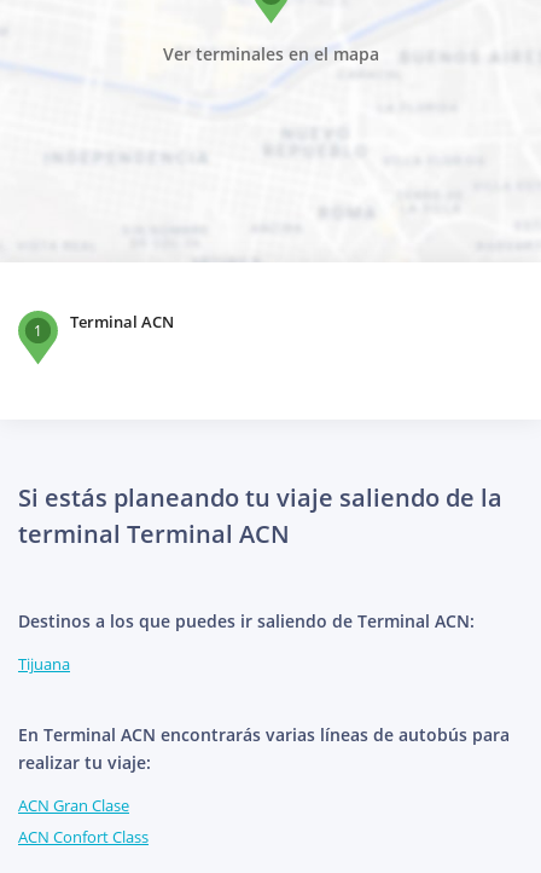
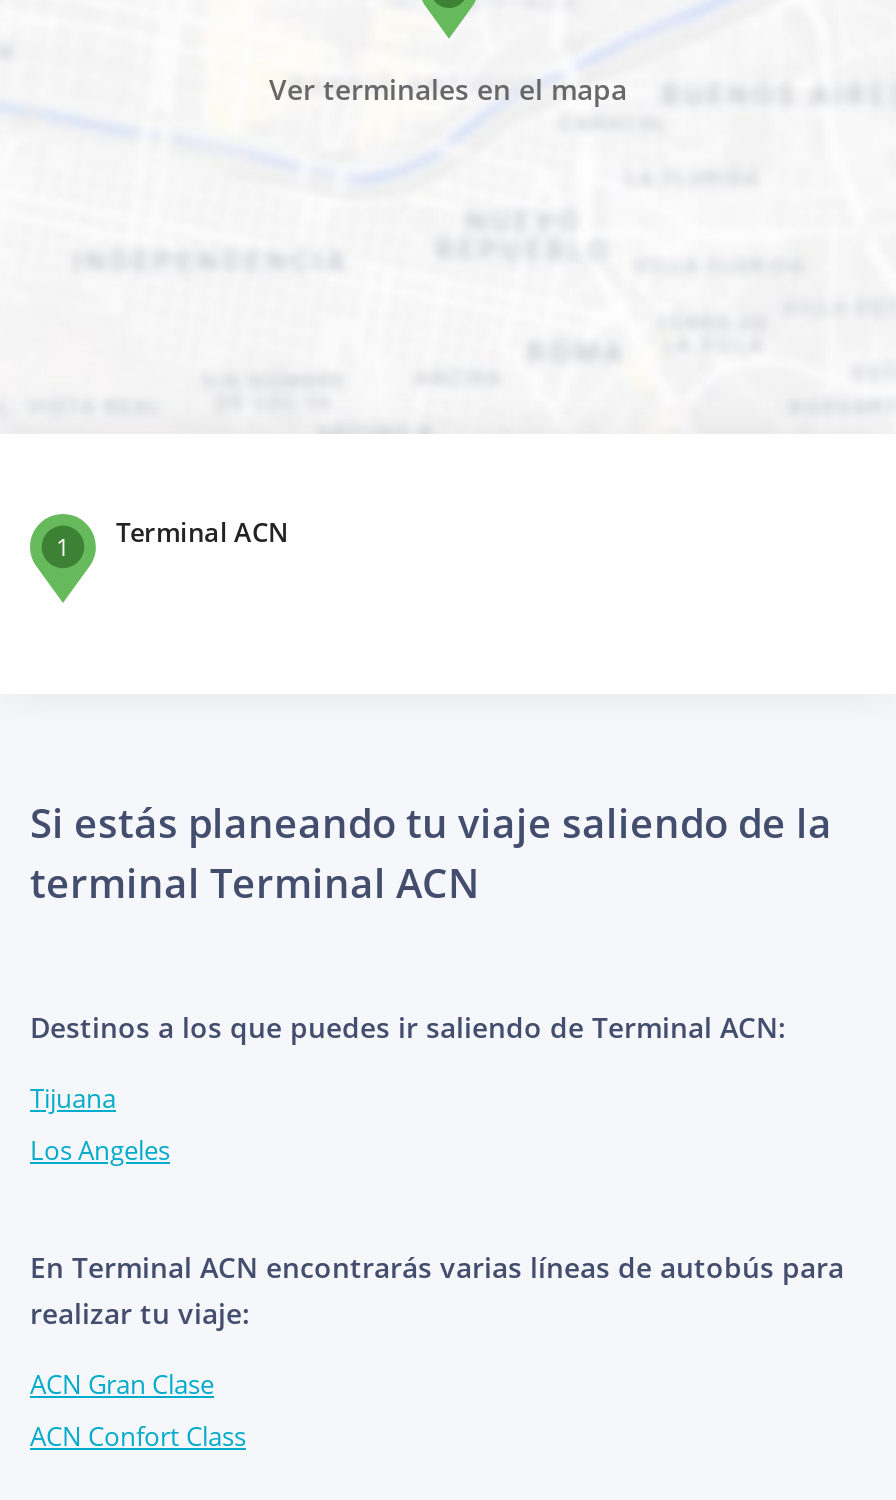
none -> [30,1133,170,1169] Los Angeles

